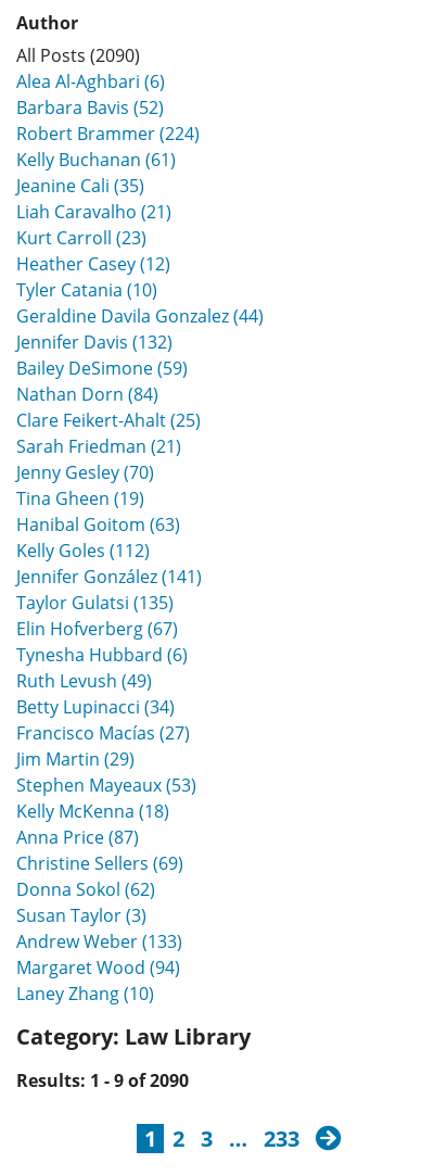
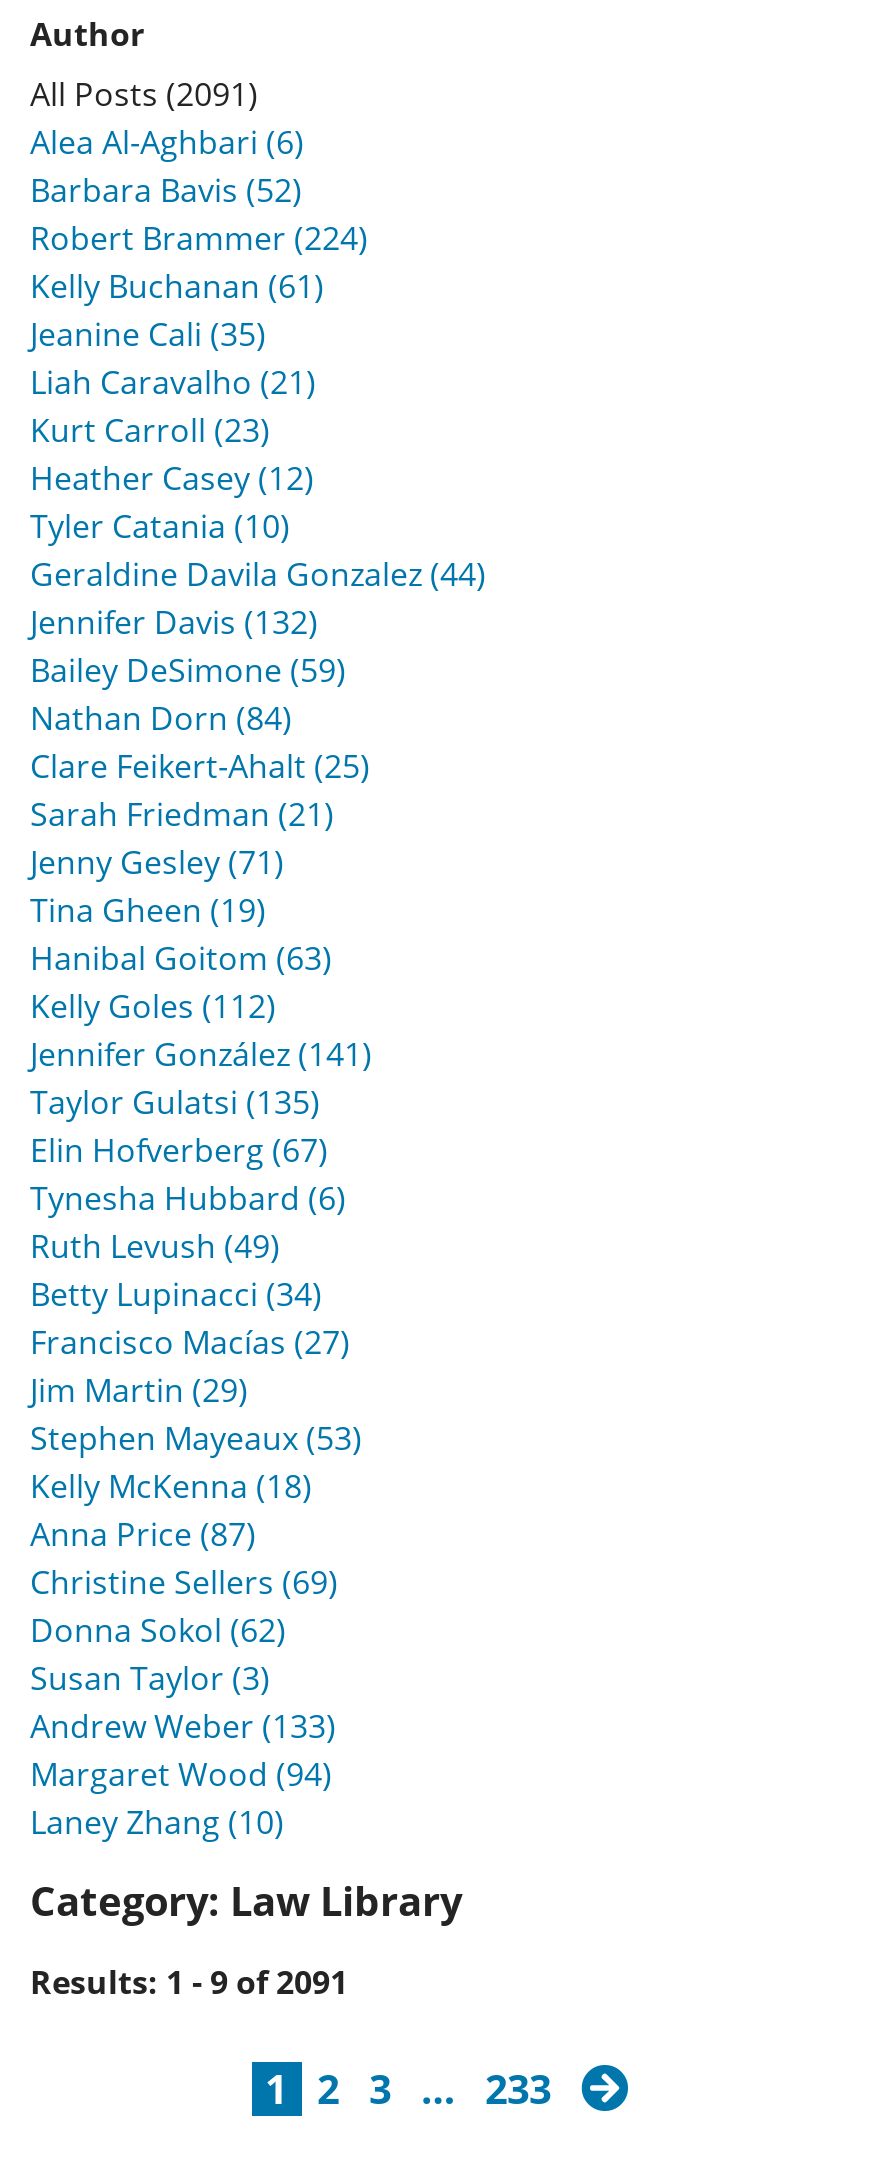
[16,44,140,68] All Posts (2090) -> [30,72,258,116] All Posts (2091)
[16,461,154,485] Jenny Gesley (70) -> [30,840,284,884] Jenny Gesley (71)
[16,1069,189,1093] Results: 1 - 9 of 2090 -> [30,1960,348,2004] Results: 1 - 9 of 2091

